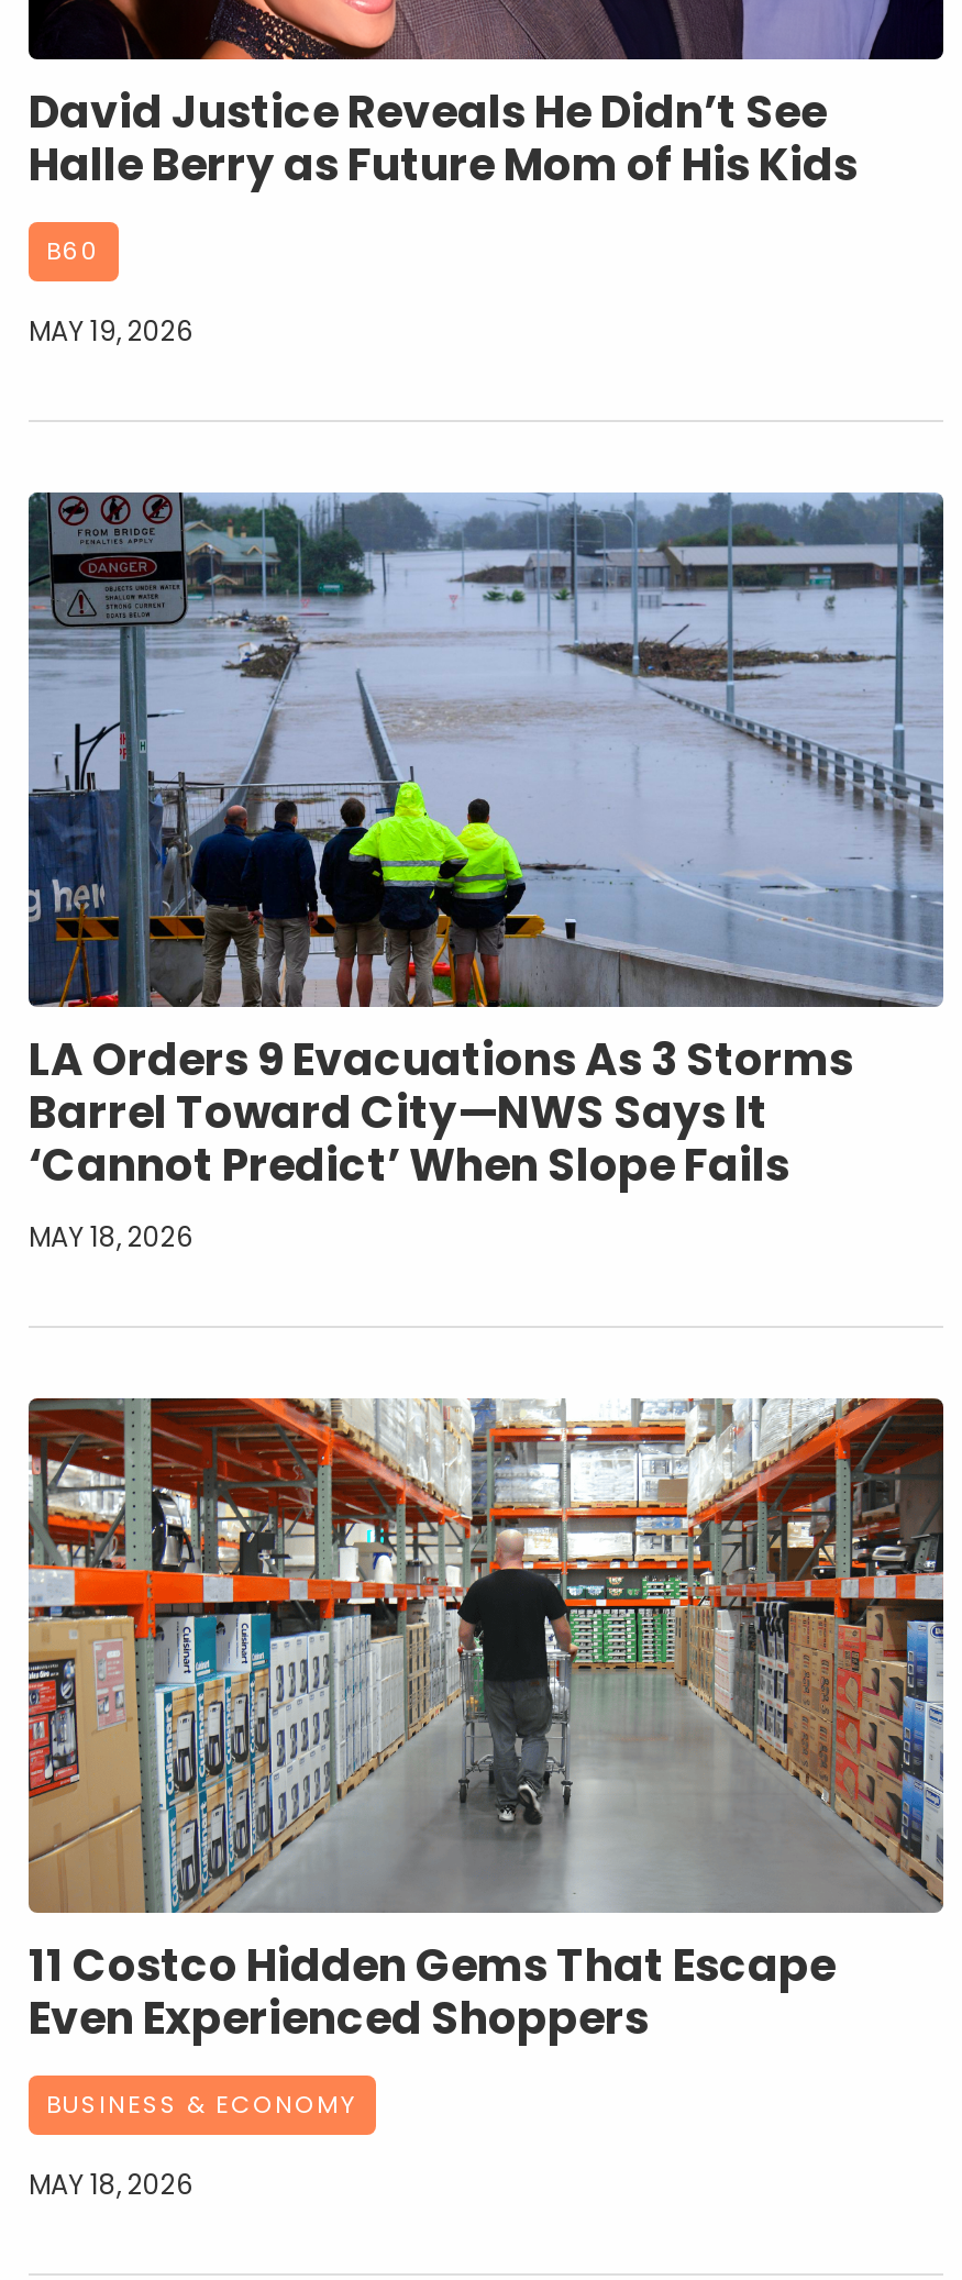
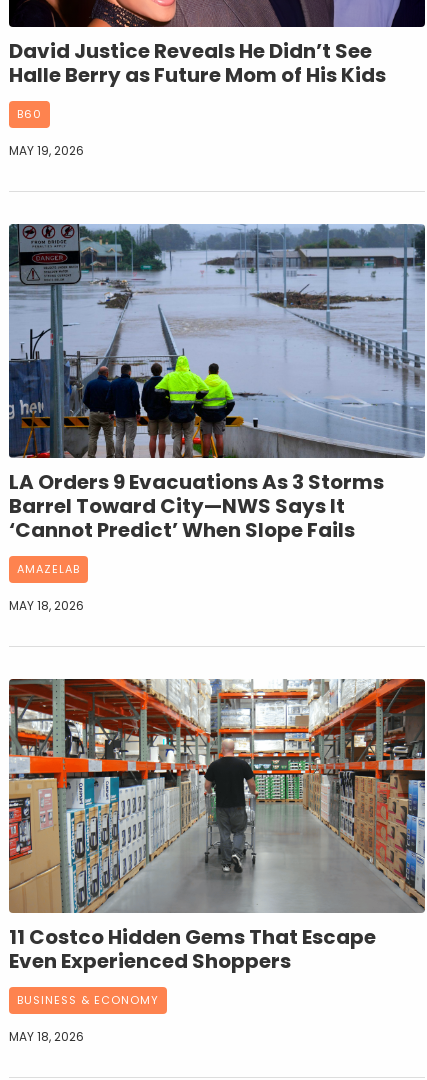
none -> [17,561,80,577] AMAZELAB

